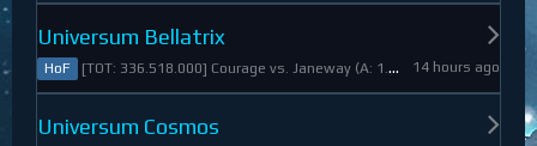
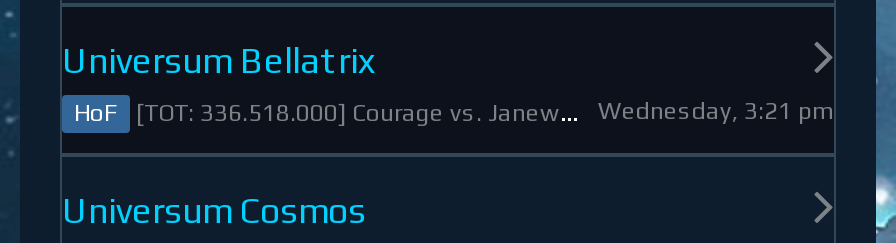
[412,59,500,76] 14 hours ago -> [598,98,834,126] Wednesday, 3:21 pm

